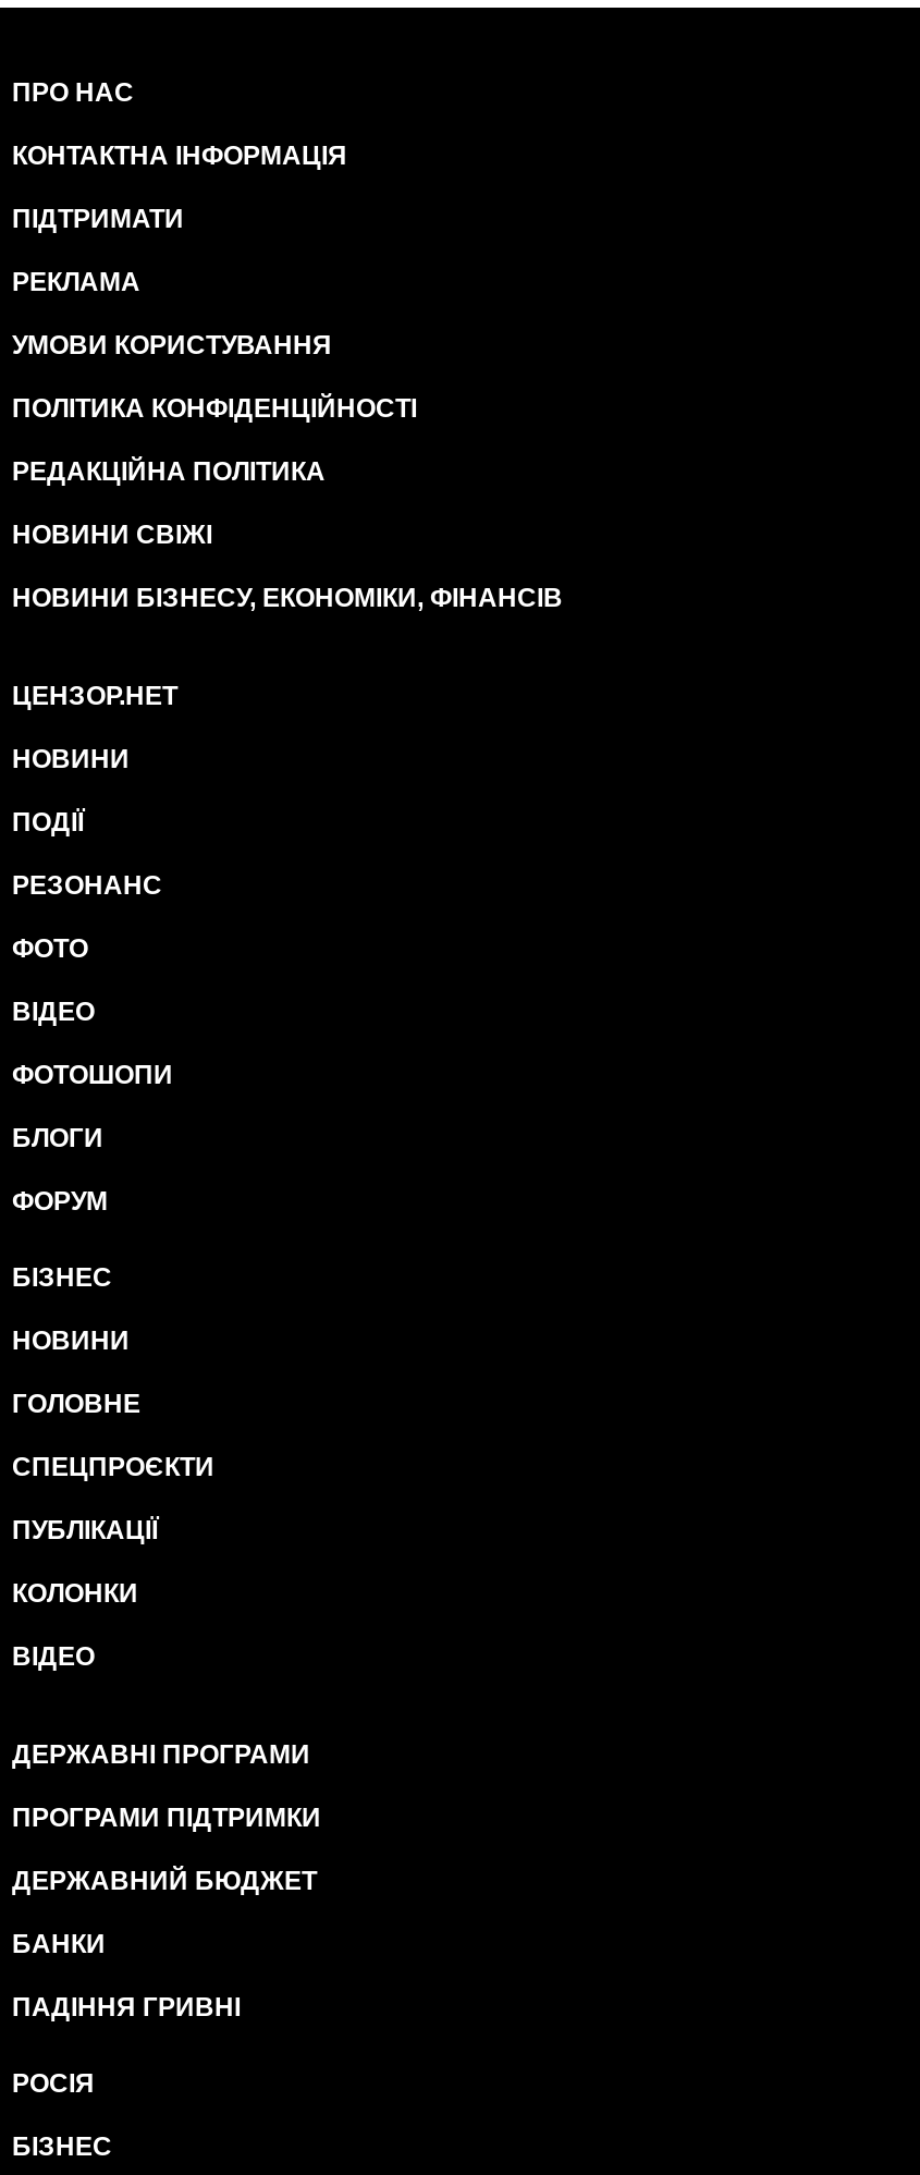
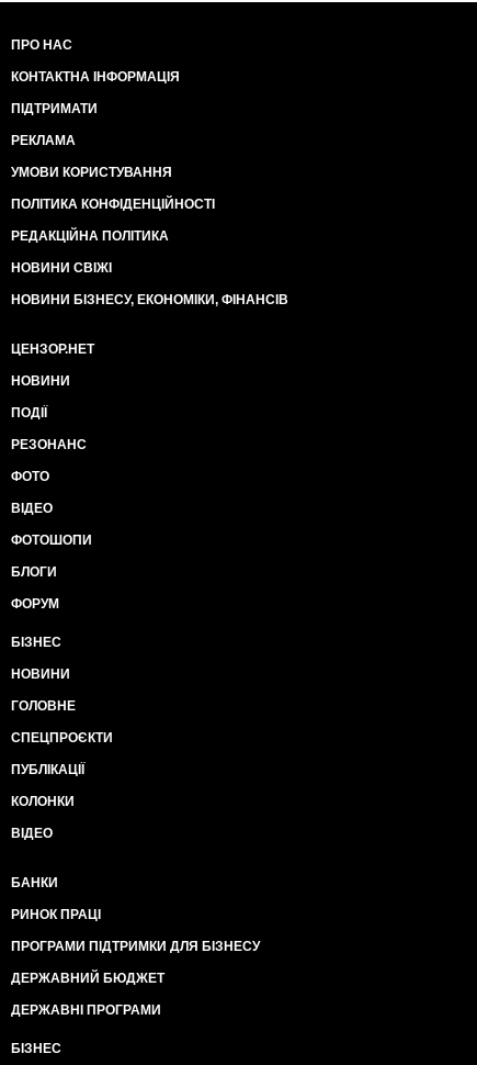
moved [12,1739,317,1896] -> [11,971,164,1018]: ДЕРЖАВНИЙ БЮДЖЕТ | ДЕРЖАВНІ ПРОГРАМИ
[12,1803,321,1833] ПРОГРАМИ ПІДТРИМКИ -> none
moved [12,1929,106,1959] -> [11,875,58,890]: БАНКИ
[12,1992,241,2099] ПАДІННЯ ГРИВНІ | РОСІЯ -> [11,907,260,954] РИНОК ПРАЦІ | ПРОГРАМИ ПІДТРИМКИ ДЛЯ БІЗНЕСУ

